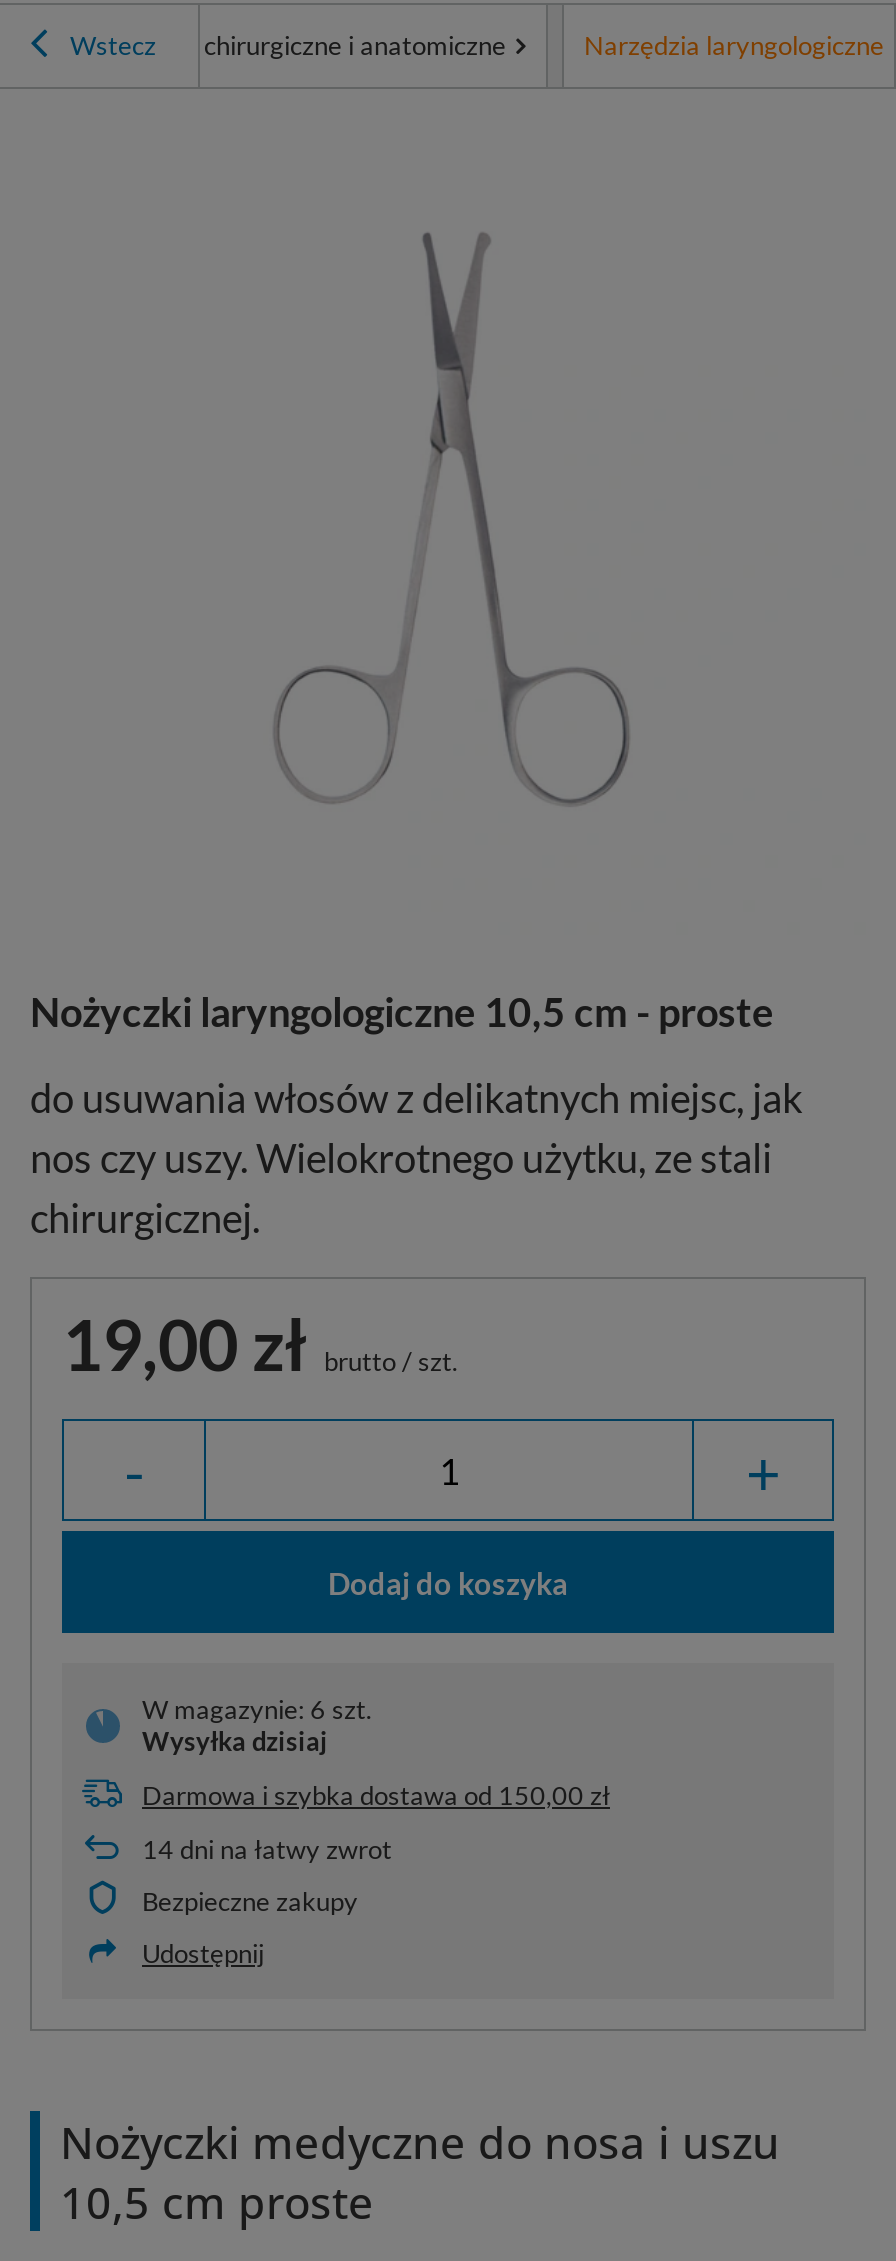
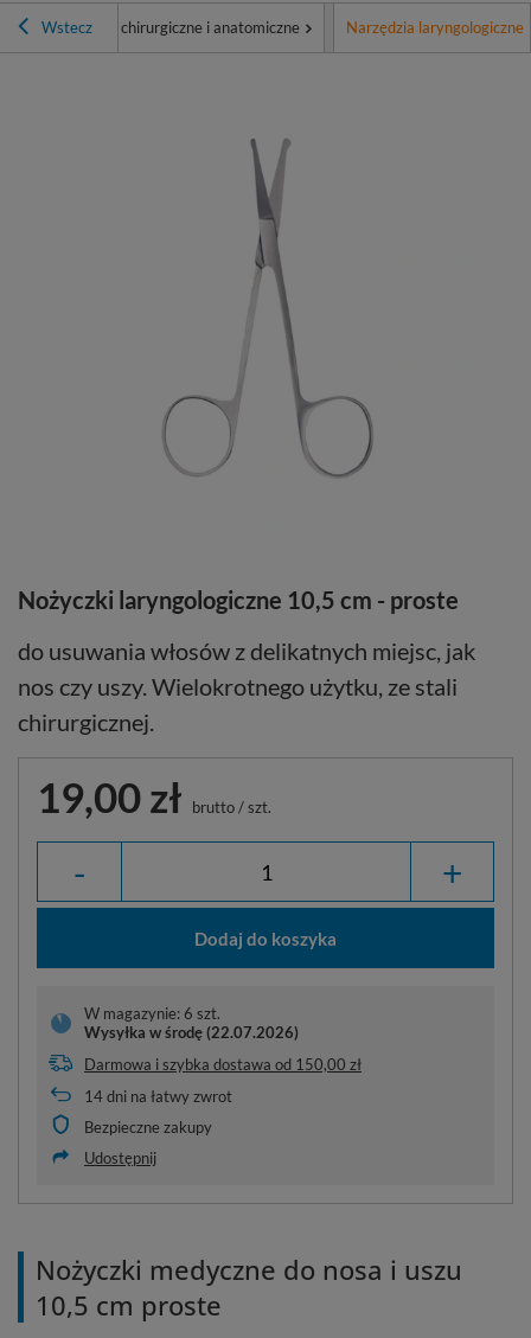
[142,1725,328,1757] Wysyłka dzisiaj -> [84,1023,299,1042] Wysyłka w środę (22.07.2026)

